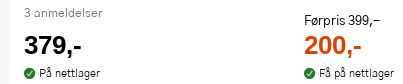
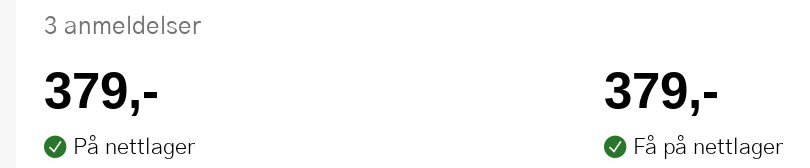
[304,11,380,59] Førpris 399,- | 200,- -> [604,61,720,117] 379,-

